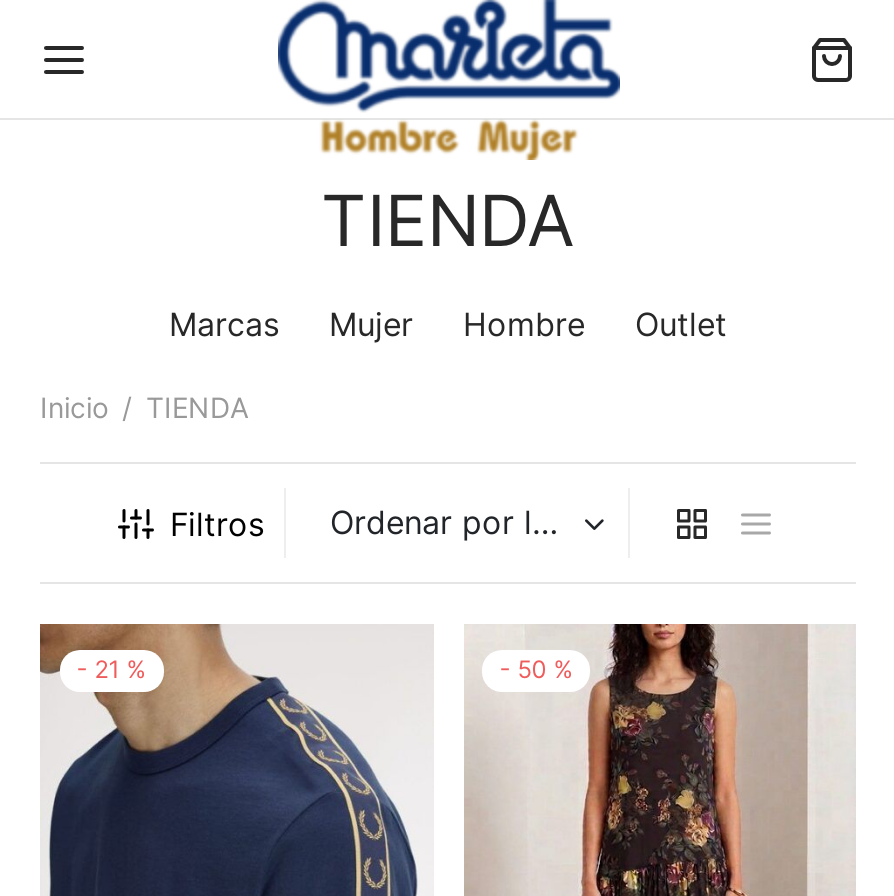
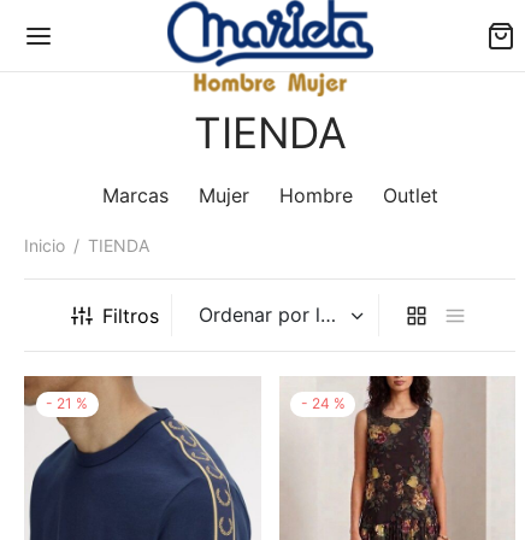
[499,655,573,685] - 50 % -> [301,395,345,413] - 24 %

